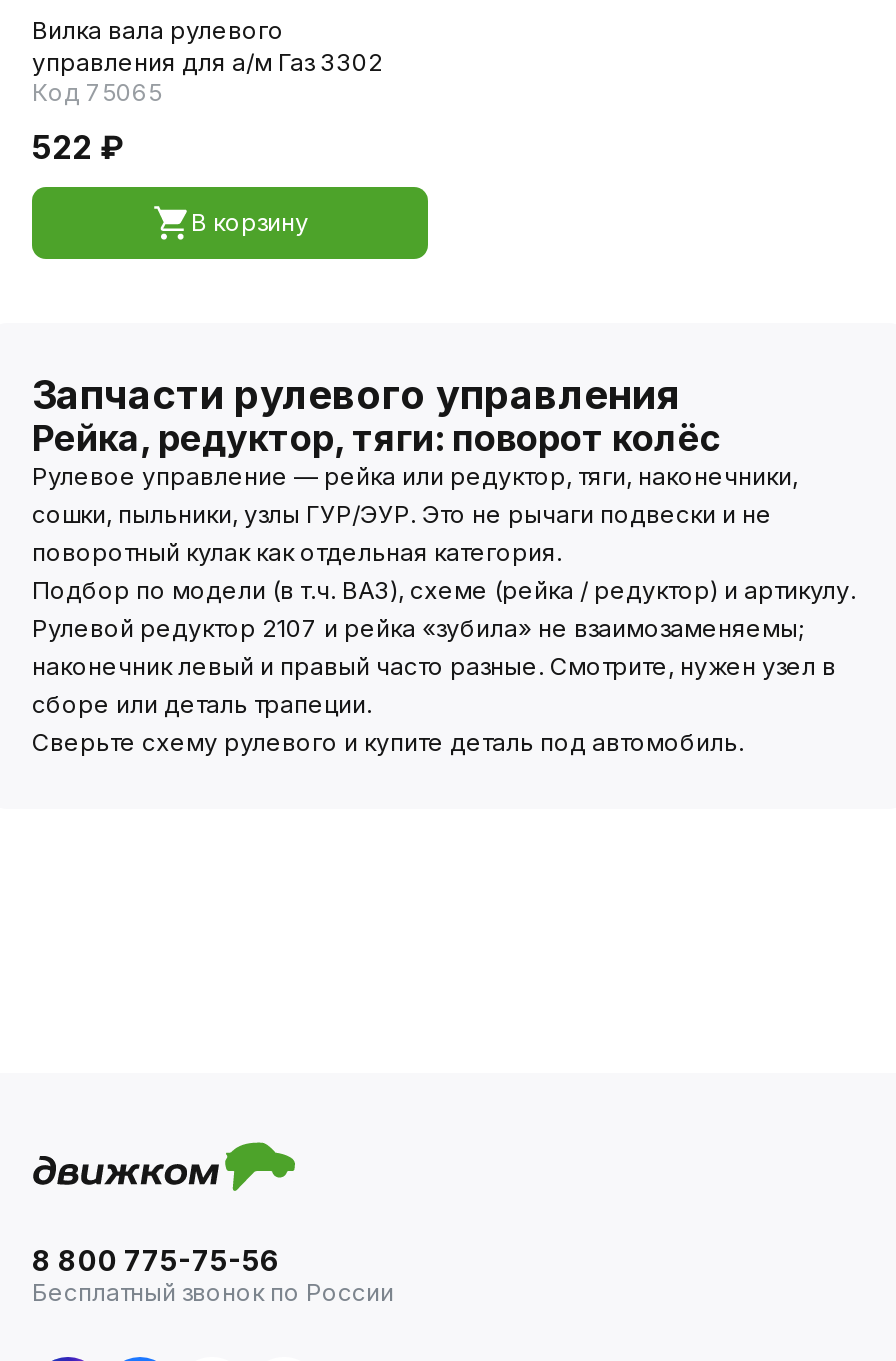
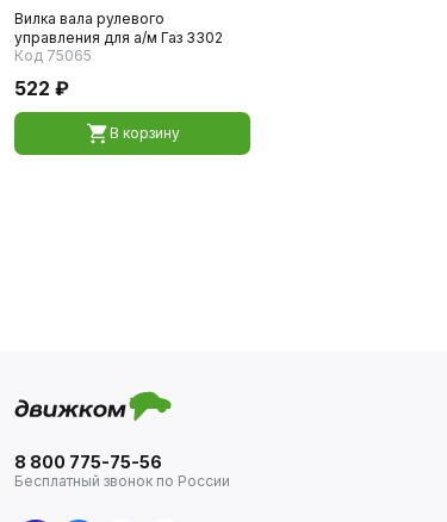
[32,371,856,757] Запчасти рулевого управления | Рейка, редуктор, тяги: поворот колёс | Рулевое управление — рейка или редуктор, тяги, наконечники, | сошки, пыльники, узлы ГУР/ЭУР. Это не рычаги подвески и не | поворотный кулак как отдельная категория. | Подбор по модели (в т.ч. ВАЗ), схеме (рейка / редуктор) и артикулу. | Рулевой редуктор 2107 и рейка «зубила» не взаимозаменяемы; | наконечник левый и правый часто разные. Смотрите, нужен узел в | сборе или деталь трапеции. | Сверьте схему рулевого и купите деталь под автомобиль. -> none

